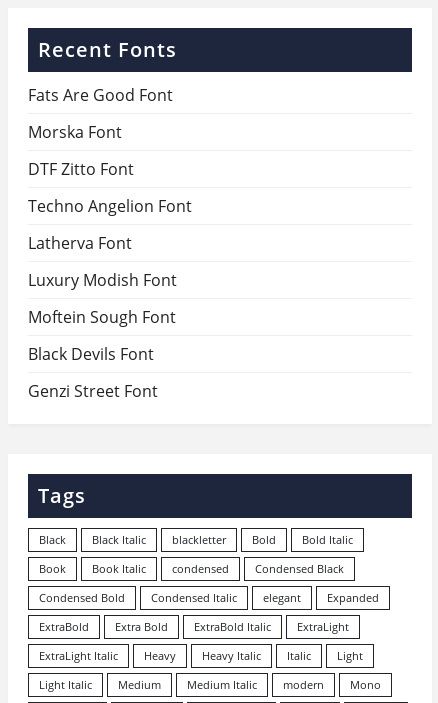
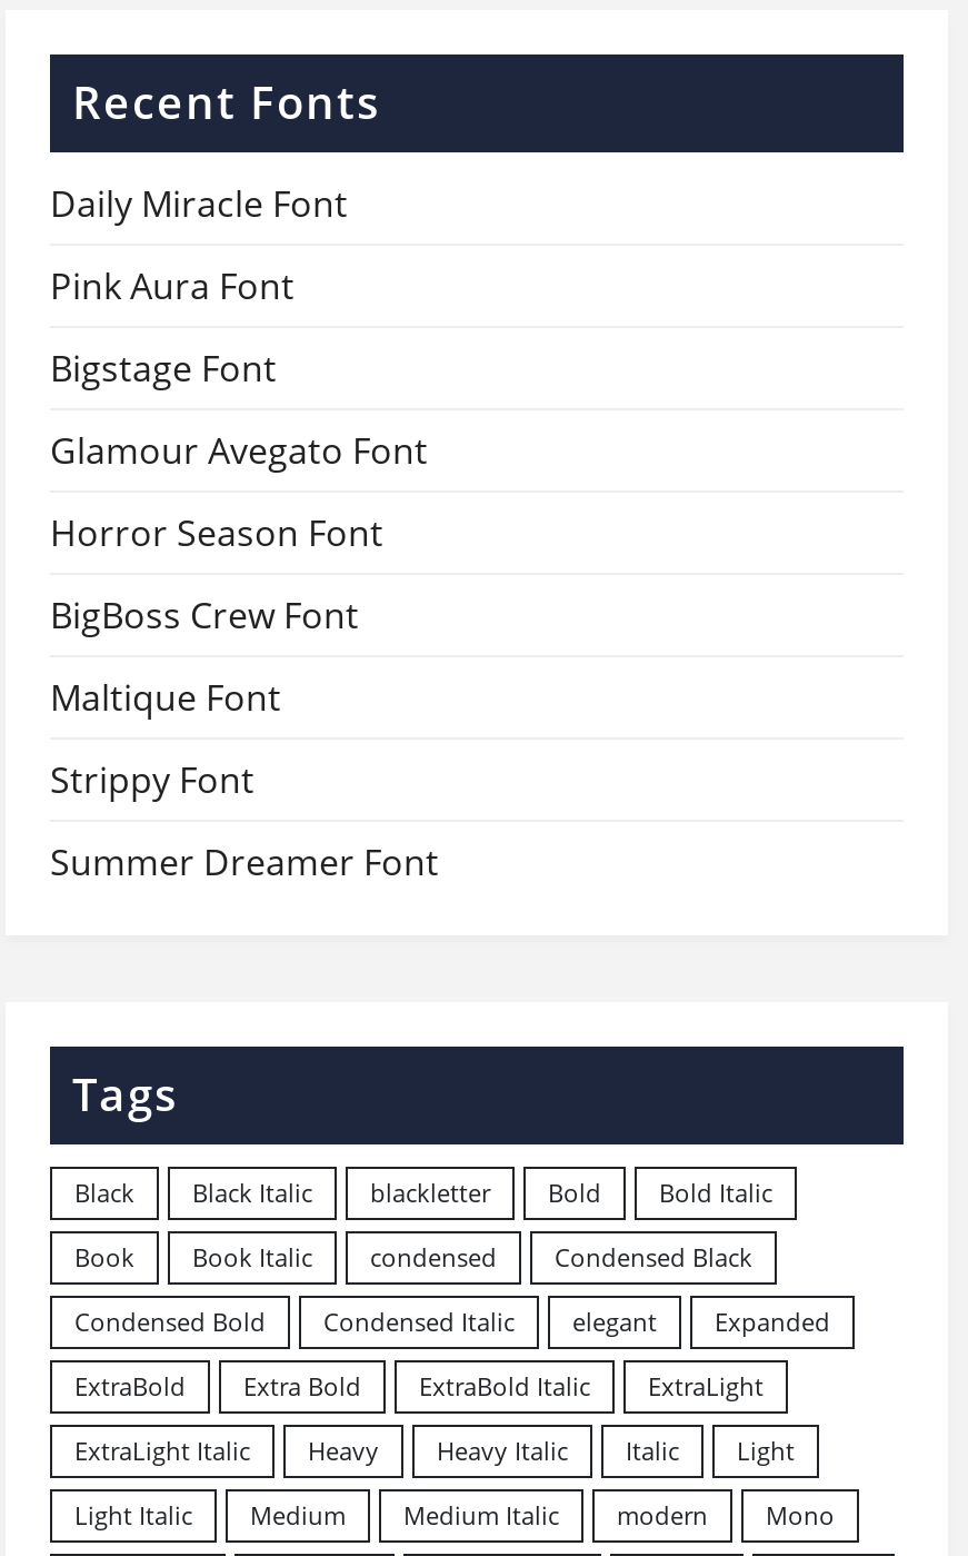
[28,84,173,106] Fats Are Good Font -> [50,178,348,227] Daily Miracle Font
[28,121,122,143] Morska Font -> [50,260,295,309] Pink Aura Font
[28,158,134,180] DTF Zitto Font -> [50,343,277,392] Bigstage Font
[28,195,192,217] Techno Angelion Font -> [50,425,428,474] Glamour Avegato Font
[28,232,132,254] Latherva Font -> [50,507,383,556] Horror Season Font
[28,269,177,291] Luxury Modish Font -> [50,590,359,639] BigBoss Crew Font
[28,306,176,328] Moftein Sough Font -> [50,672,281,721] Maltique Font
[28,343,154,365] Black Devils Font -> [50,754,255,803] Strippy Font
[28,380,158,402] Genzi Street Font -> [50,837,439,886] Summer Dreamer Font

